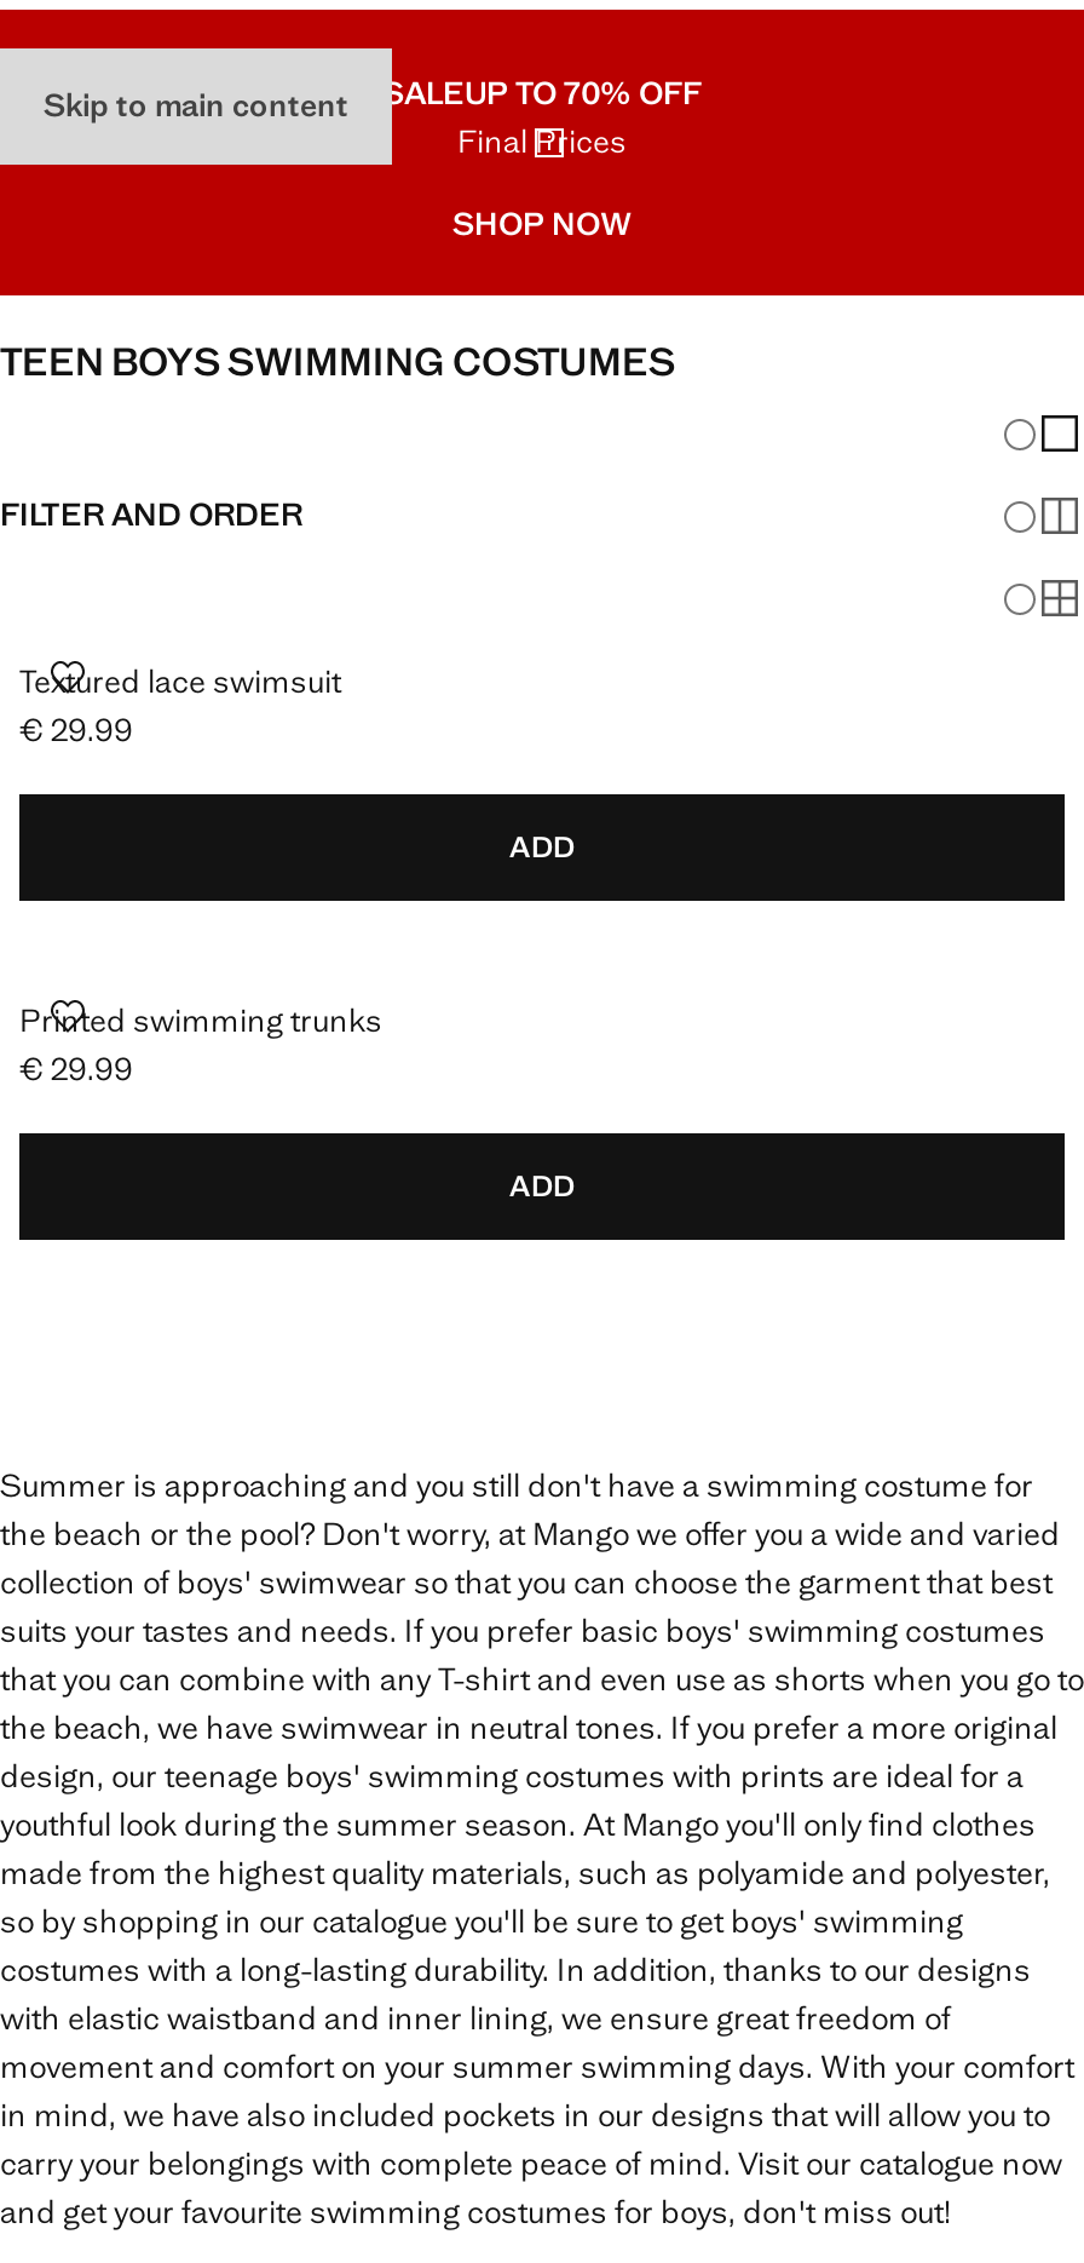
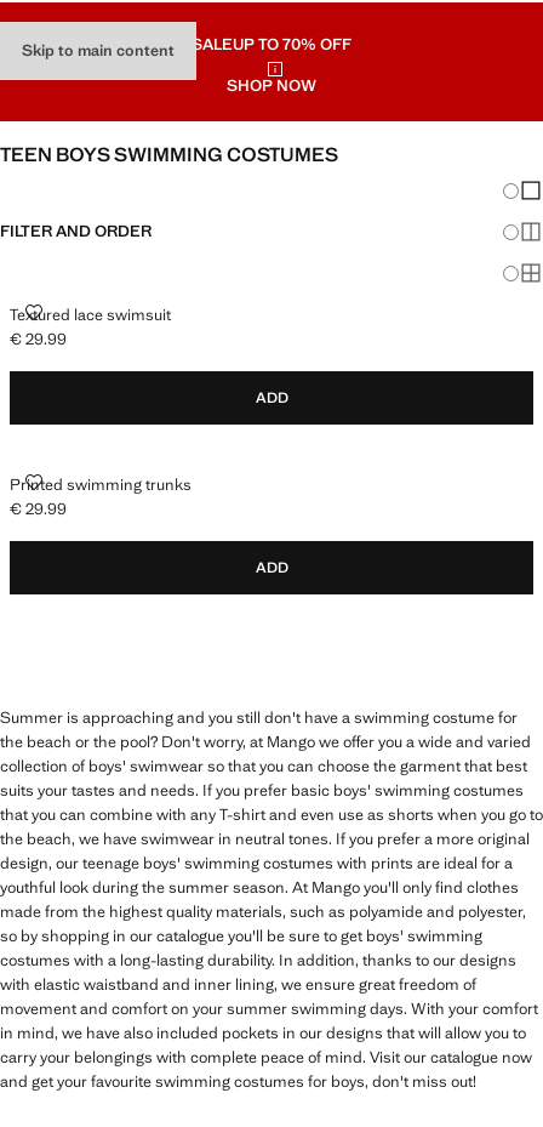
[457,121,627,162] Final Prices -> none

